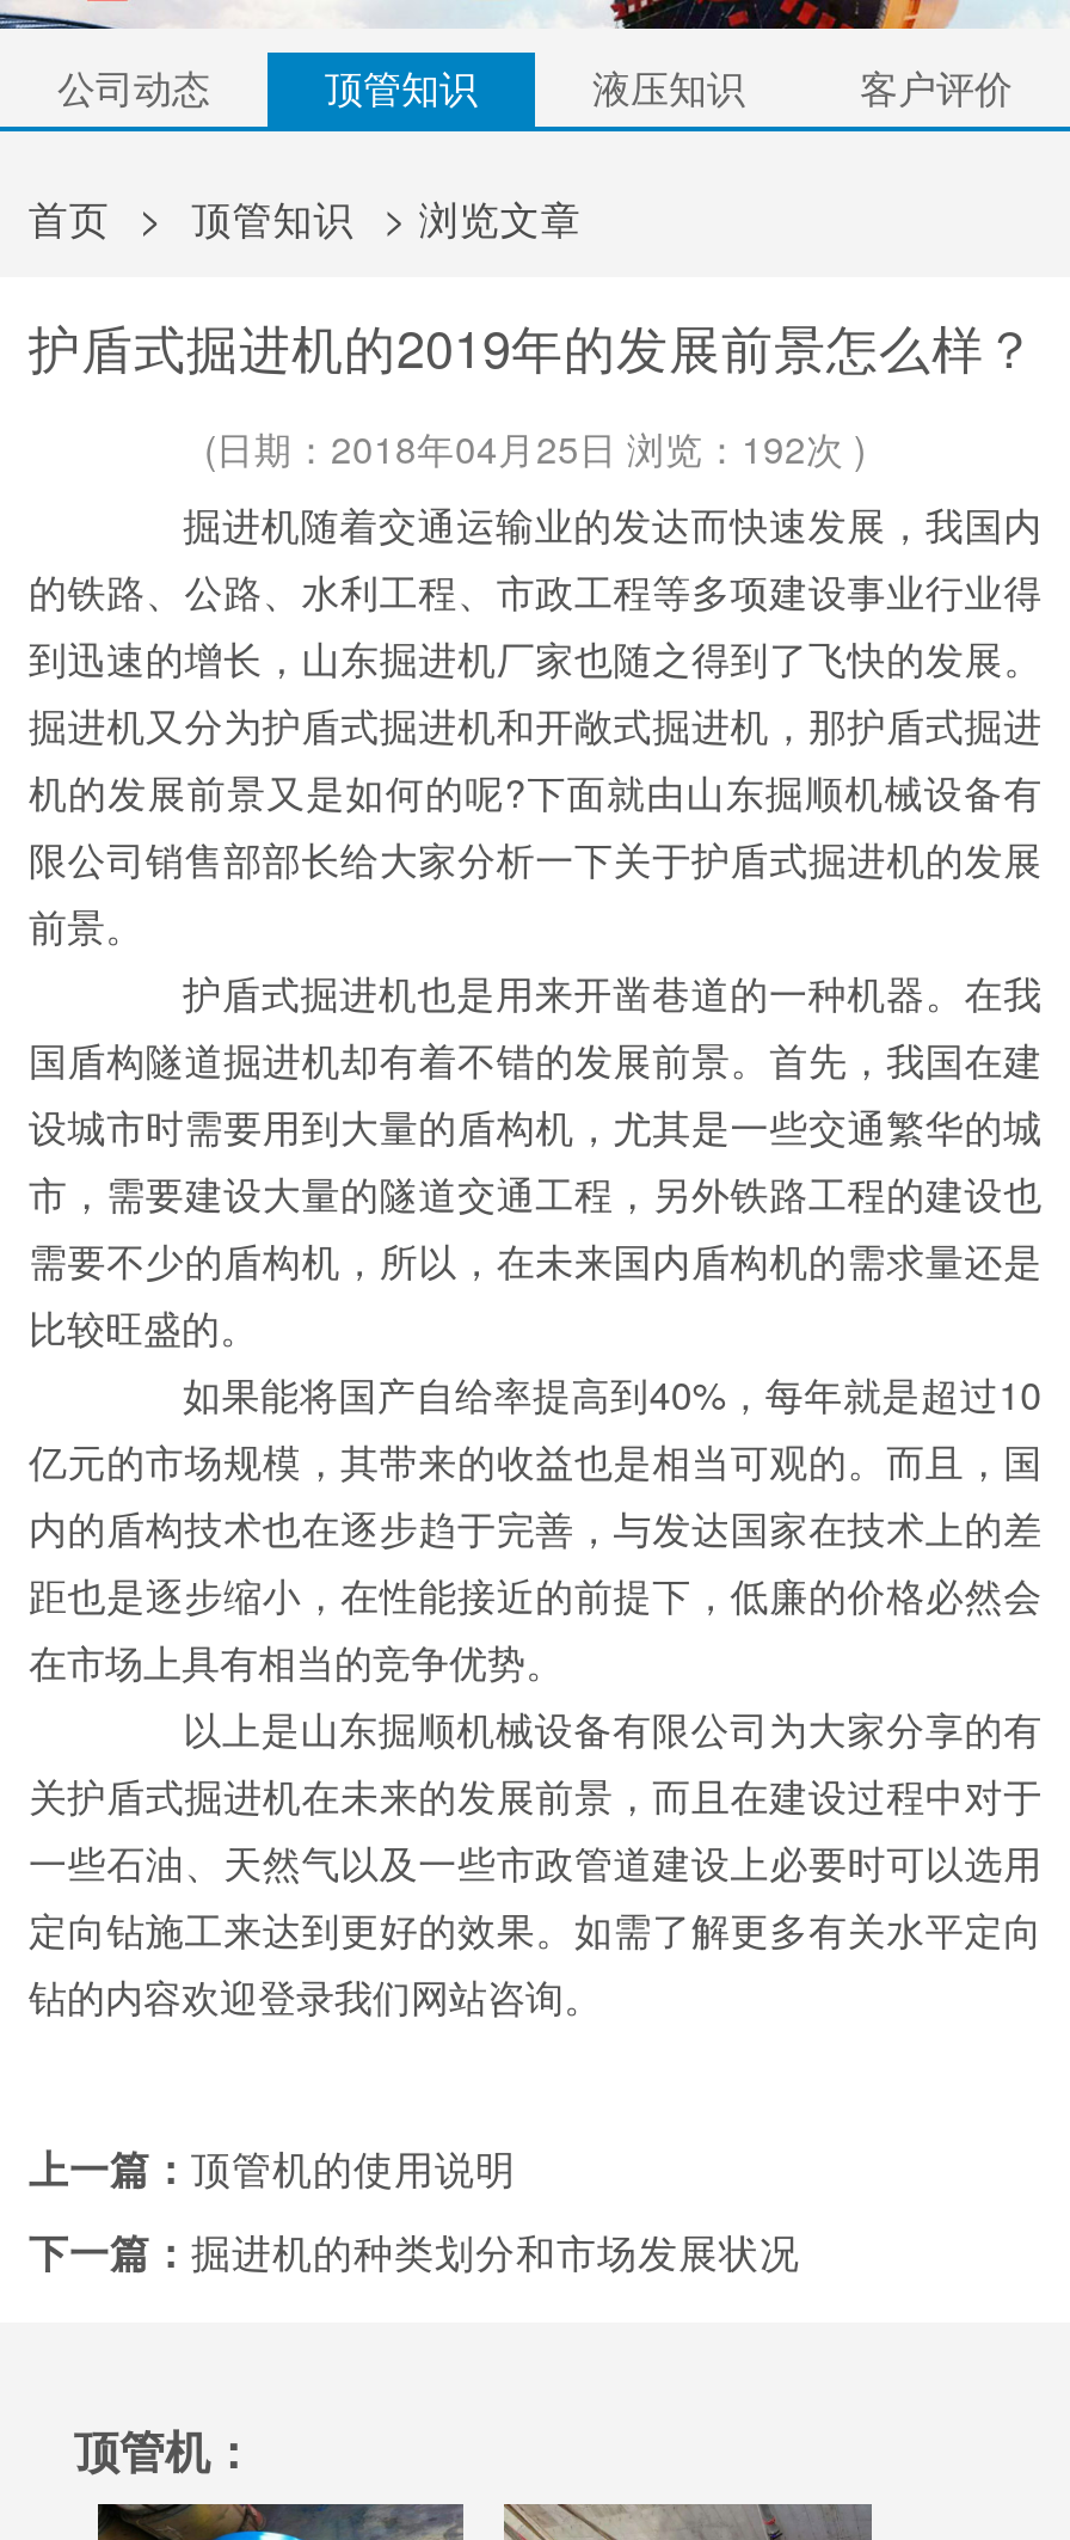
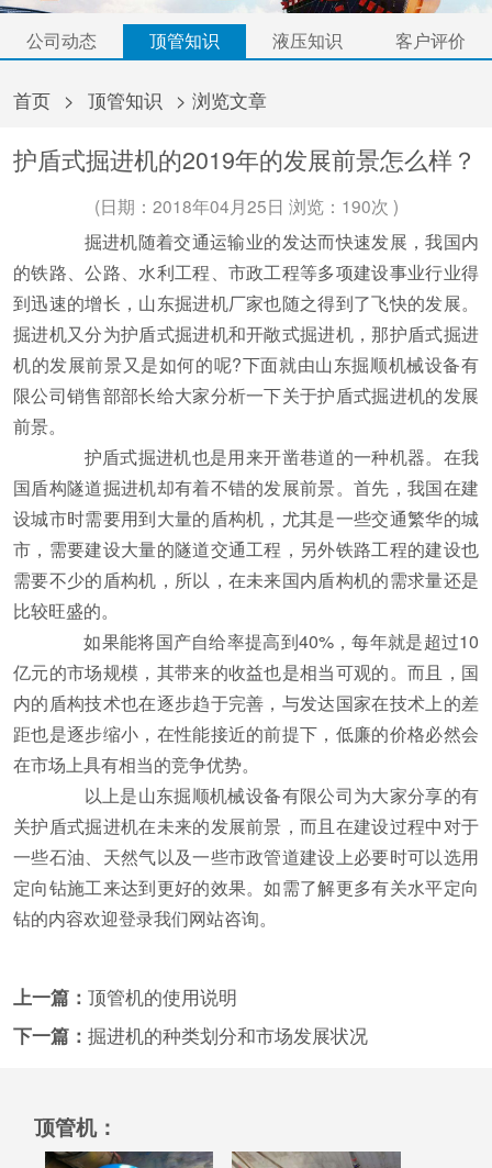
[204,420,866,473] (日期：2018年04月25日 浏览：192次 ) -> [94,193,398,217] (日期：2018年04月25日 浏览：190次 )

